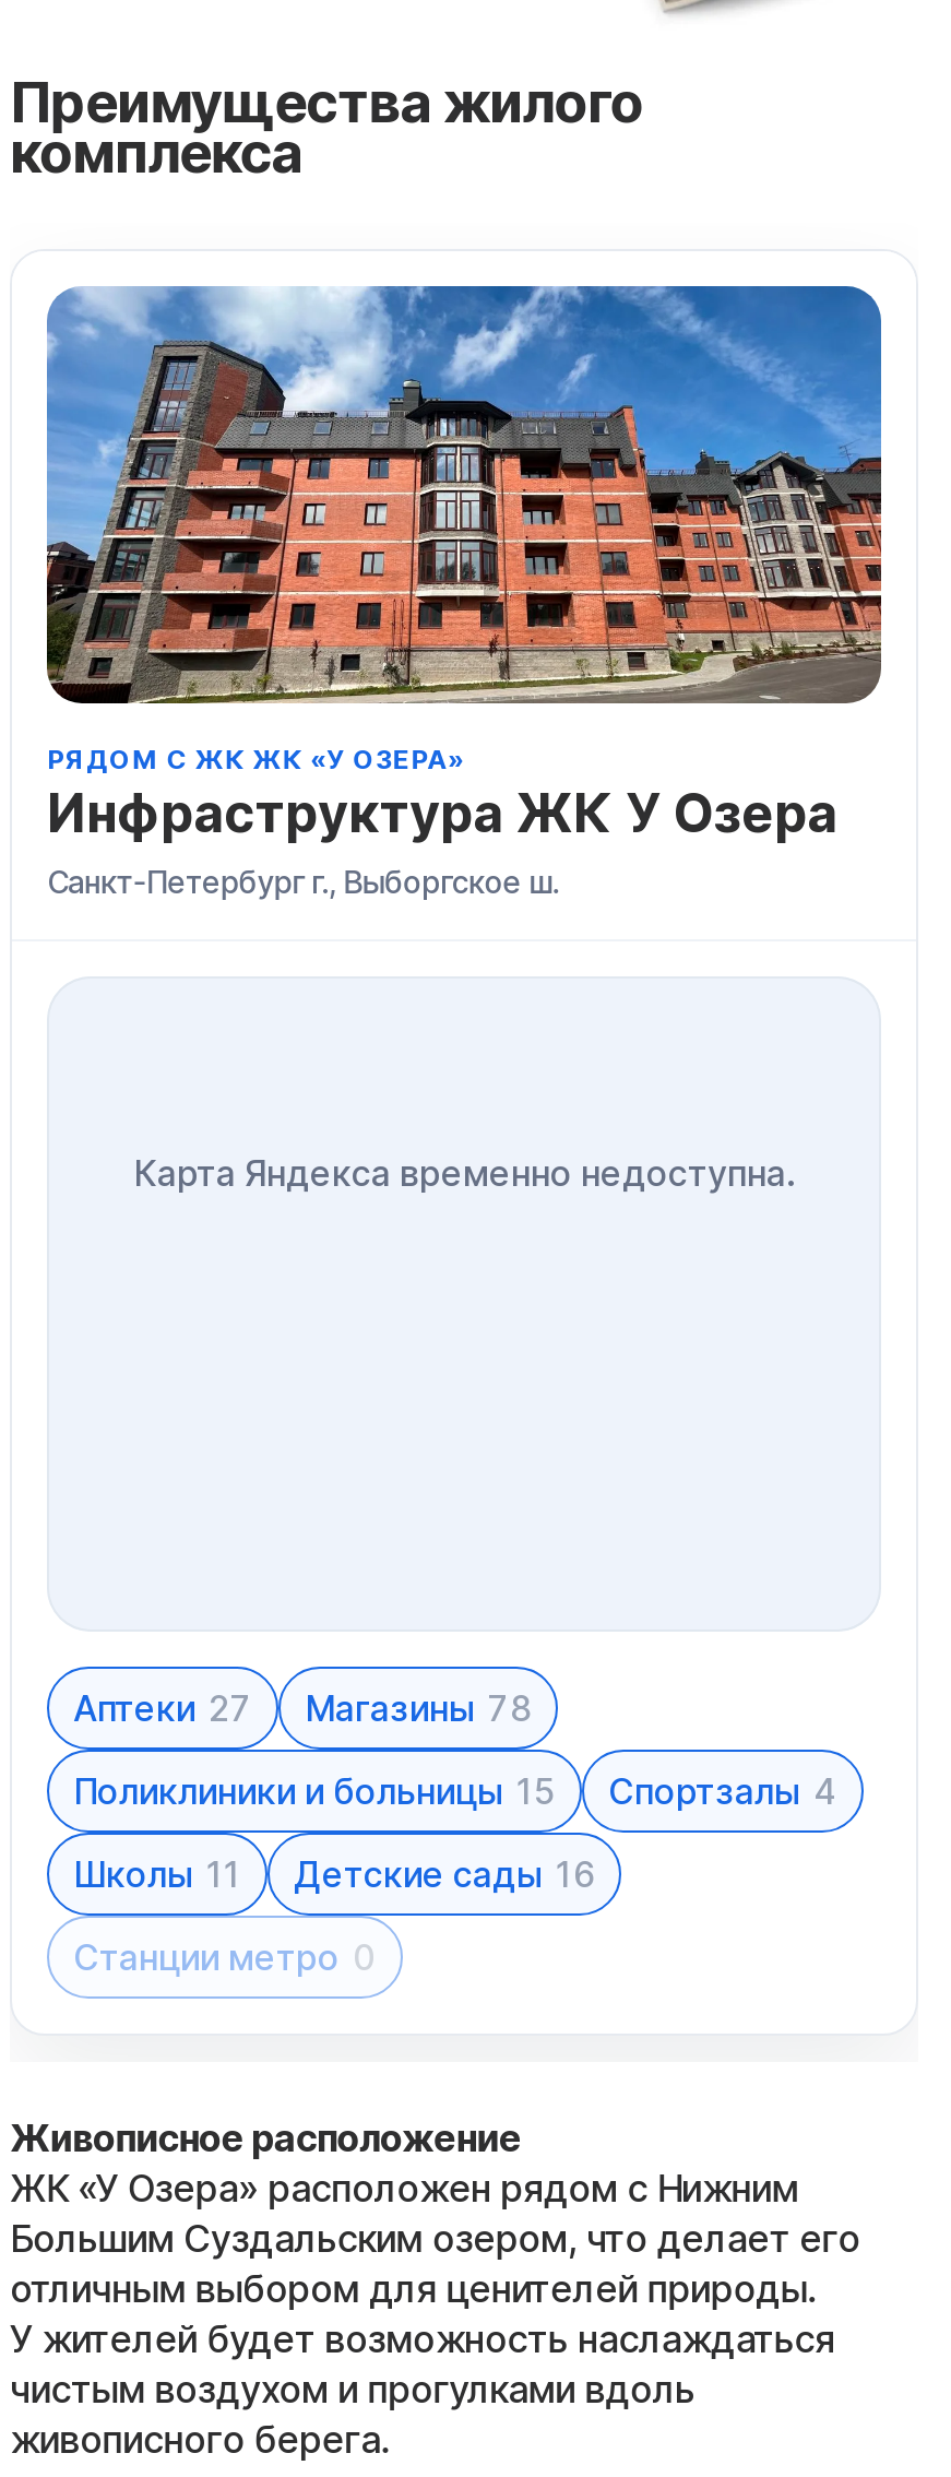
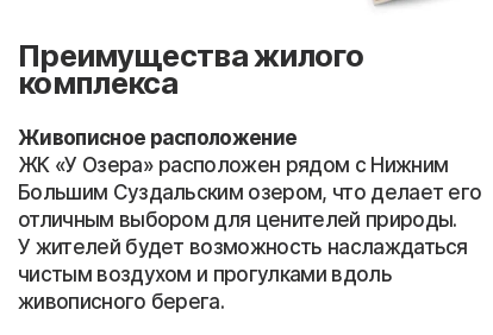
[45,284,883,899] [image] | РЯДОМ С ЖК ЖК «У ОЗЕРА» | Инфраструктура ЖК У Озера | Санкт-Петербург г., Выборгское ш. -> none
[133,1151,795,1194] Карта Яндекса временно недоступна. -> none
[73,1686,837,1979] Аптеки 27 | Магазины 78 | Поликлиники и больницы 15 | Спортзалы 4 | Школы 11 | Детские сады 16 | Станции метро 0 -> none

